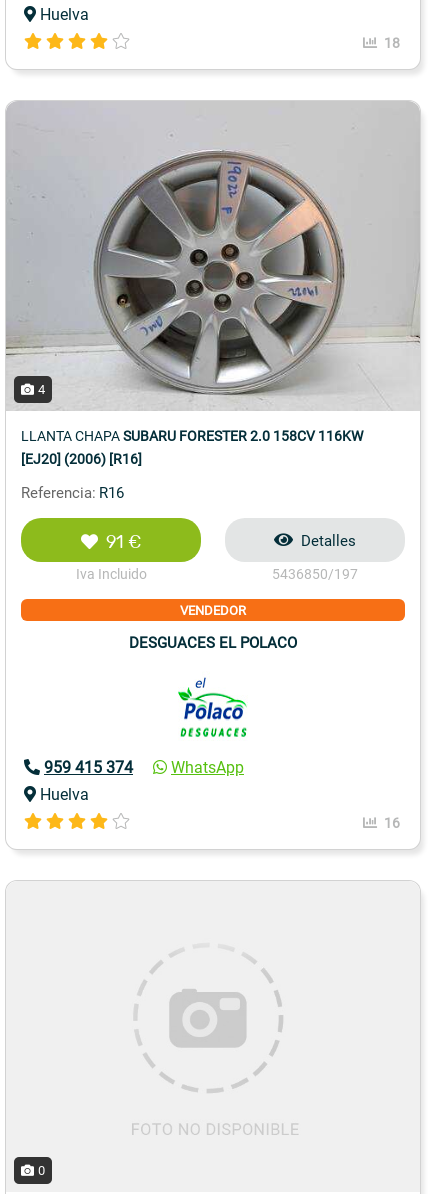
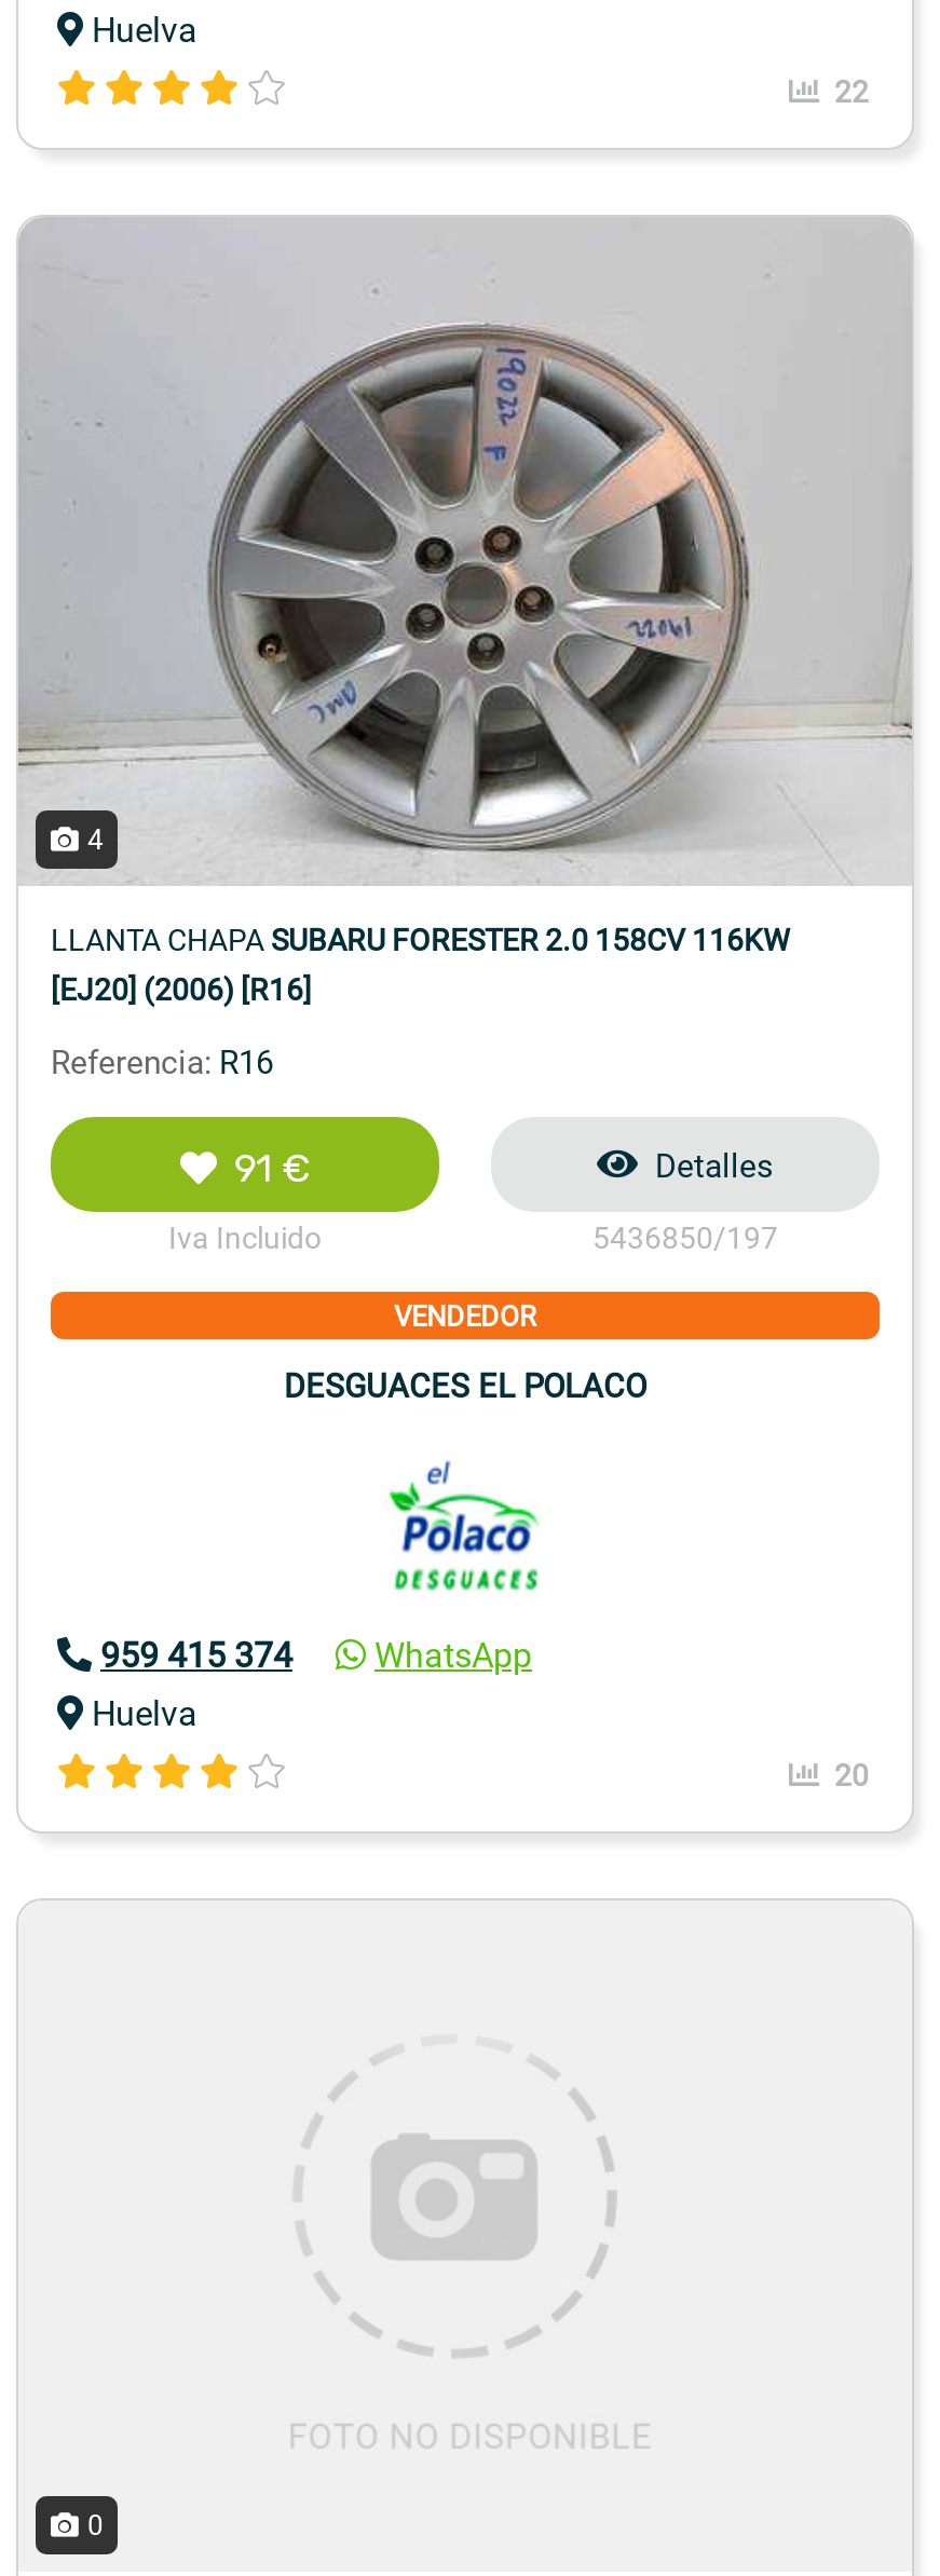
[384,35,400,51] 18 -> [834,74,869,109] 22
[384,815,400,831] 16 -> [834,1759,869,1793] 20

